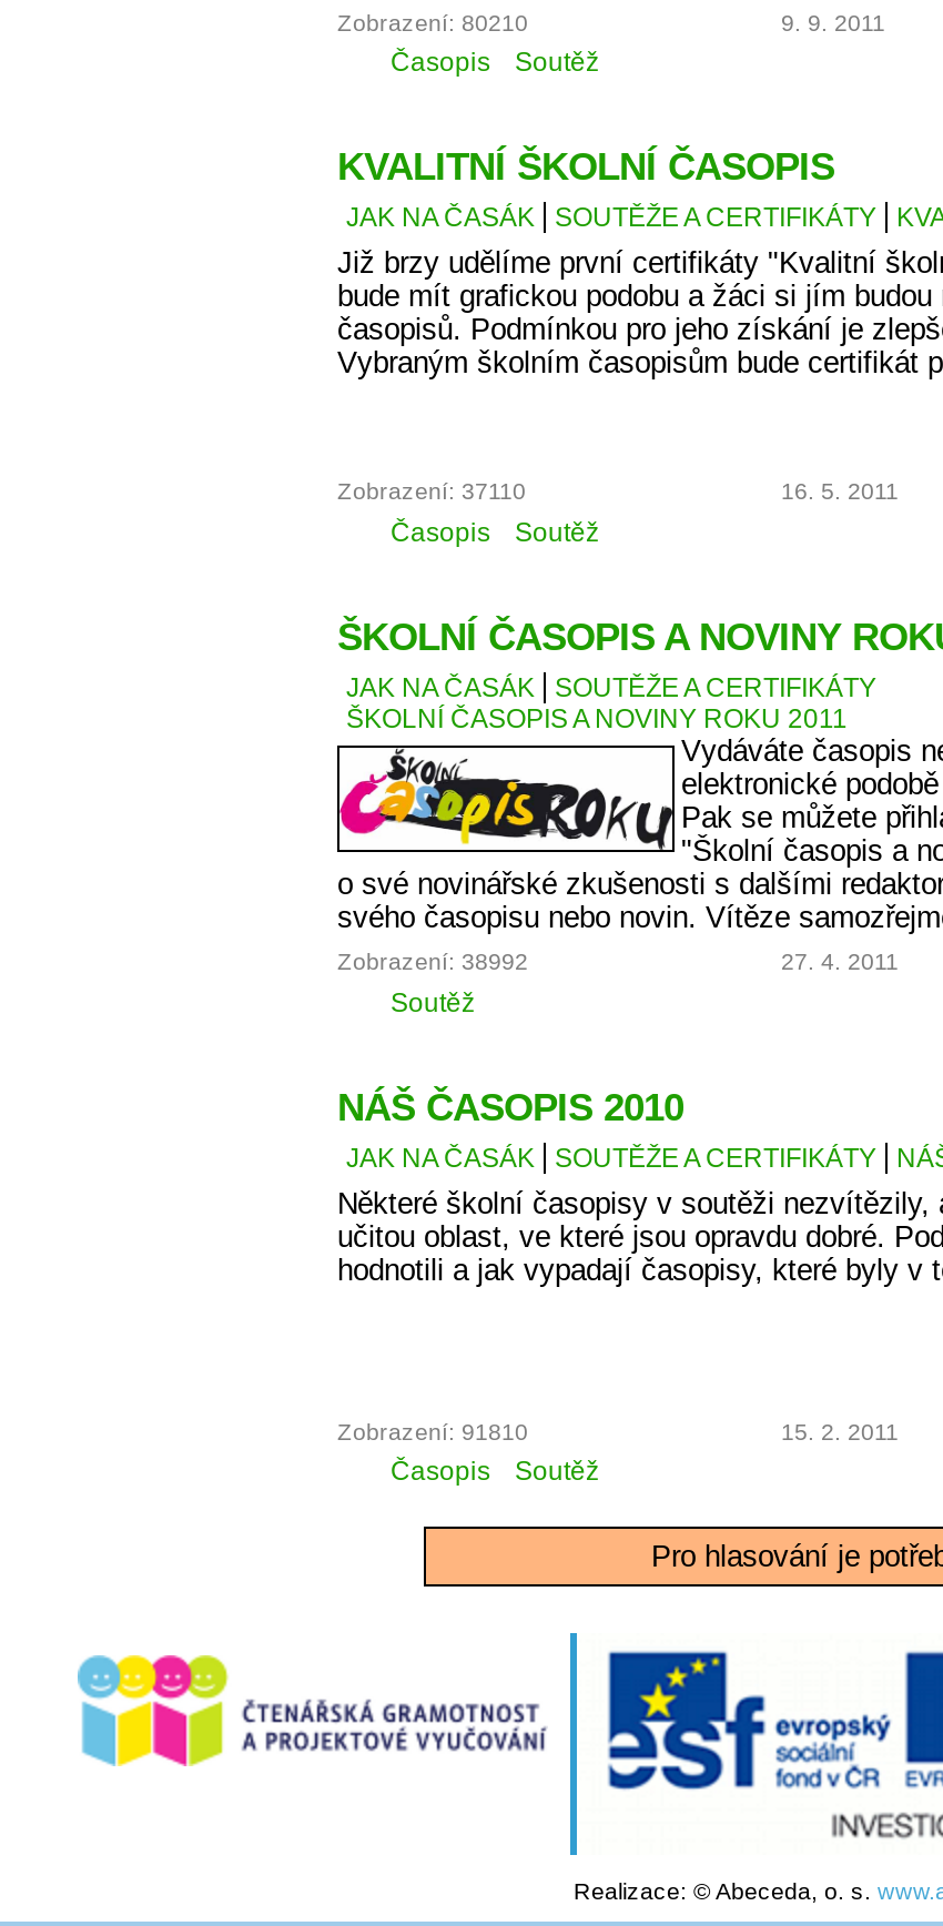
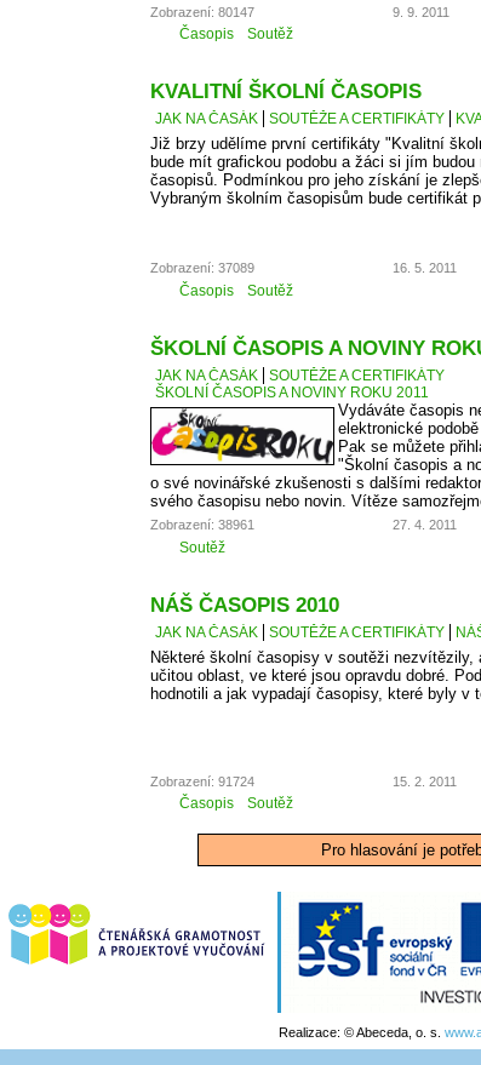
[337,8,528,35] Zobrazení: 80210 -> [150,5,254,19] Zobrazení: 80147
[337,478,526,505] Zobrazení: 37110 -> [150,261,254,276] Zobrazení: 37089
[337,948,528,974] Zobrazení: 38992 -> [150,517,254,532] Zobrazení: 38961
[337,1417,528,1444] Zobrazení: 91810 -> [150,774,254,788] Zobrazení: 91724

